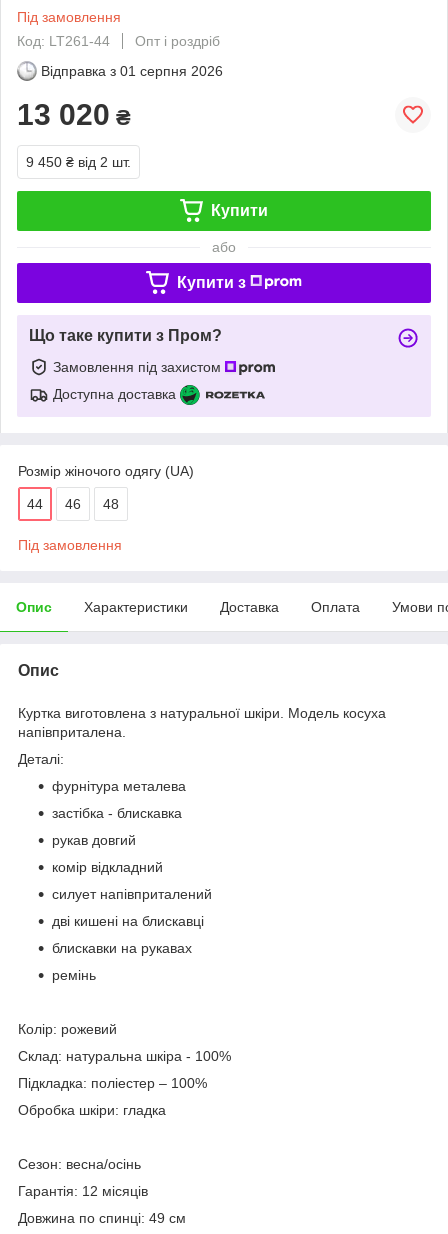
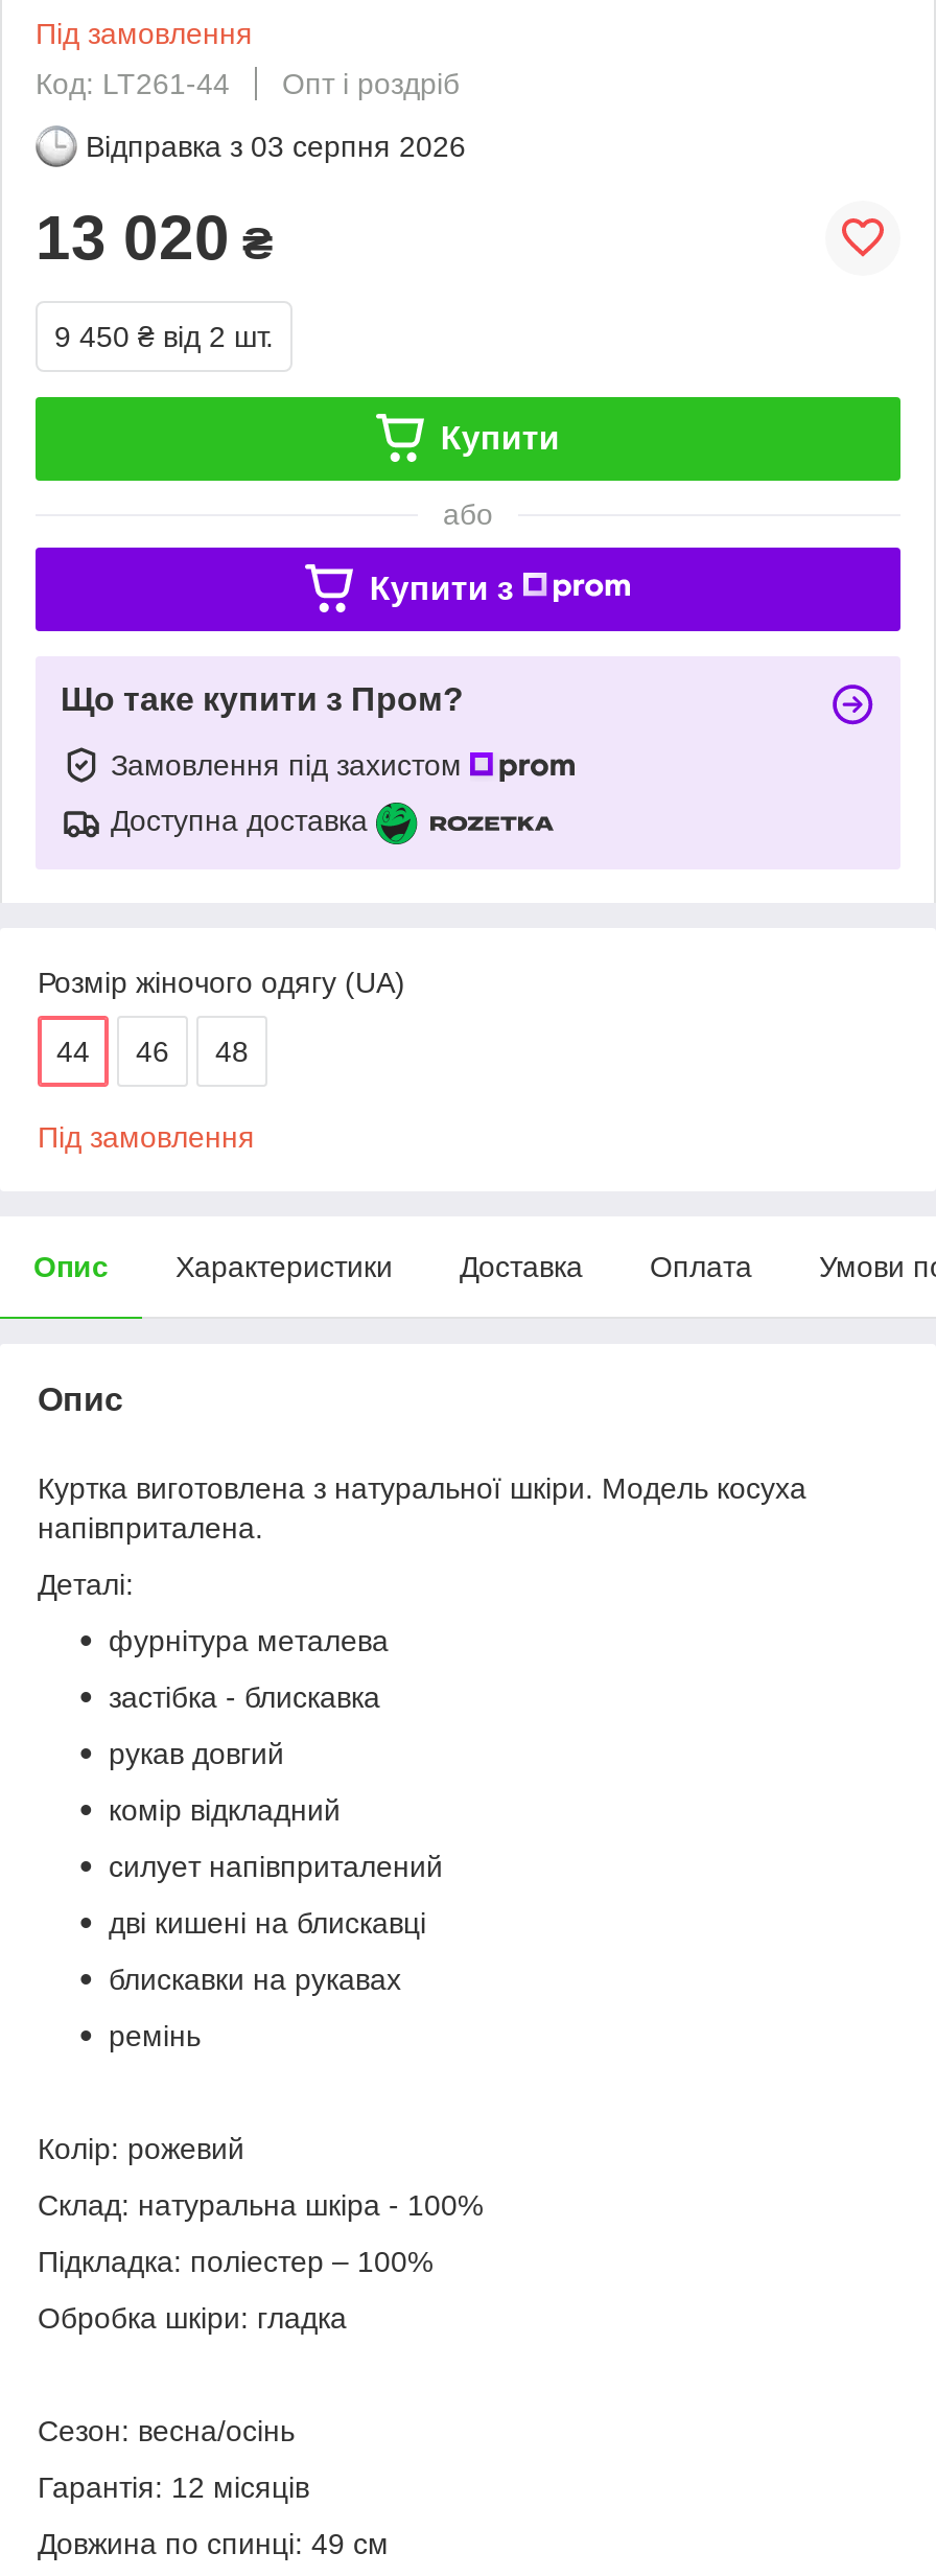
[41,63,223,79] Відправка з 01 серпня 2026 -> [86,129,466,163] Відправка з 03 серпня 2026

